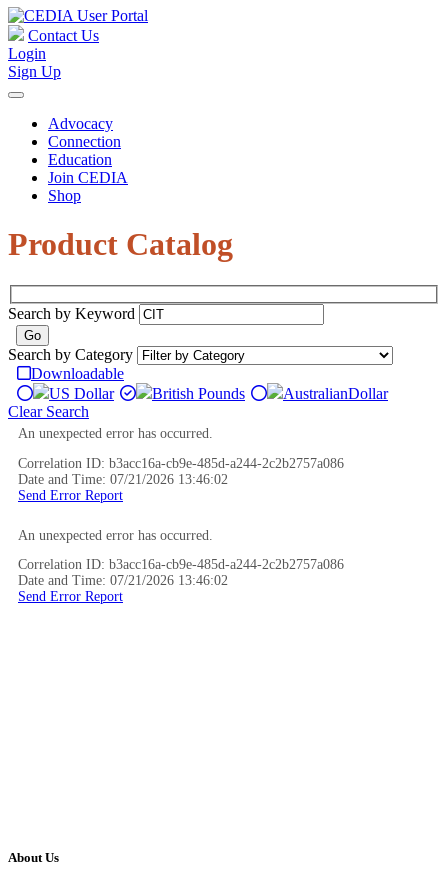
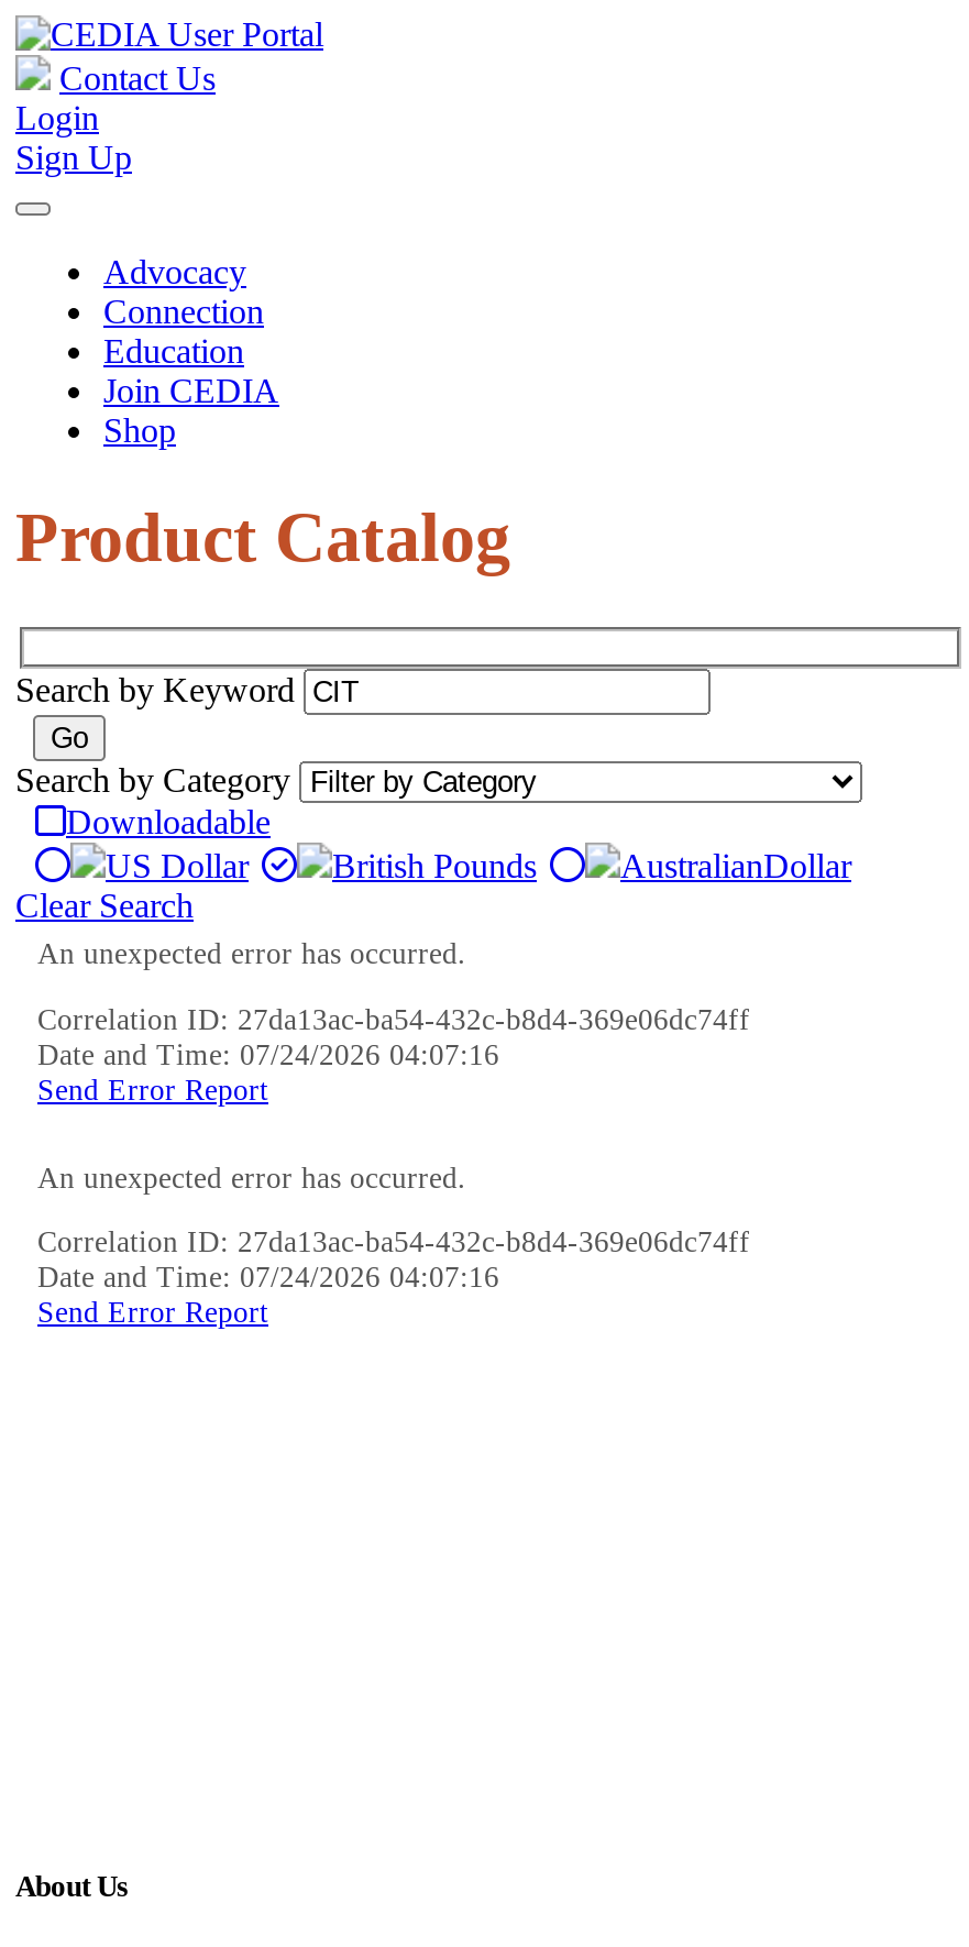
[18,456,344,471] Correlation ID: b3acc16a-cb9e-485d-a244-2c2b2757a086 -> [37,1003,750,1036] Correlation ID: 27da13ac-ba54-432c-b8d4-369e06dc74ff
[18,472,228,487] Date and Time: 07/21/2026 13:46:02 -> [37,1039,499,1072] Date and Time: 07/24/2026 04:07:16
[18,557,344,572] Correlation ID: b3acc16a-cb9e-485d-a244-2c2b2757a086 -> [37,1226,750,1259] Correlation ID: 27da13ac-ba54-432c-b8d4-369e06dc74ff
[18,573,228,588] Date and Time: 07/21/2026 13:46:02 -> [37,1261,499,1294] Date and Time: 07/24/2026 04:07:16

